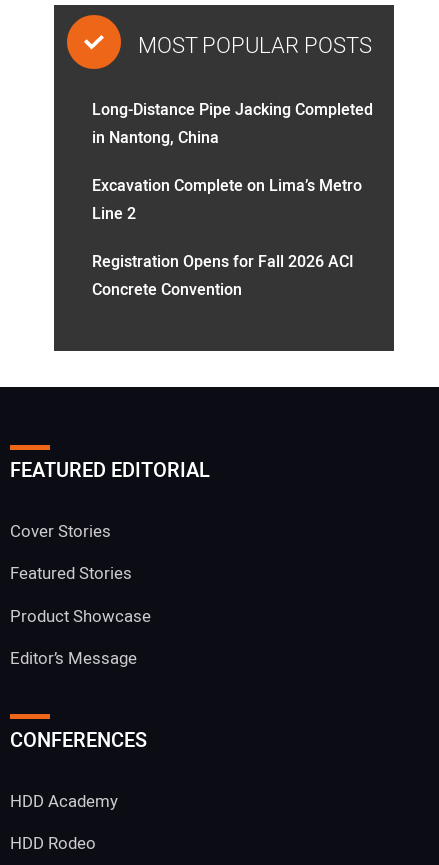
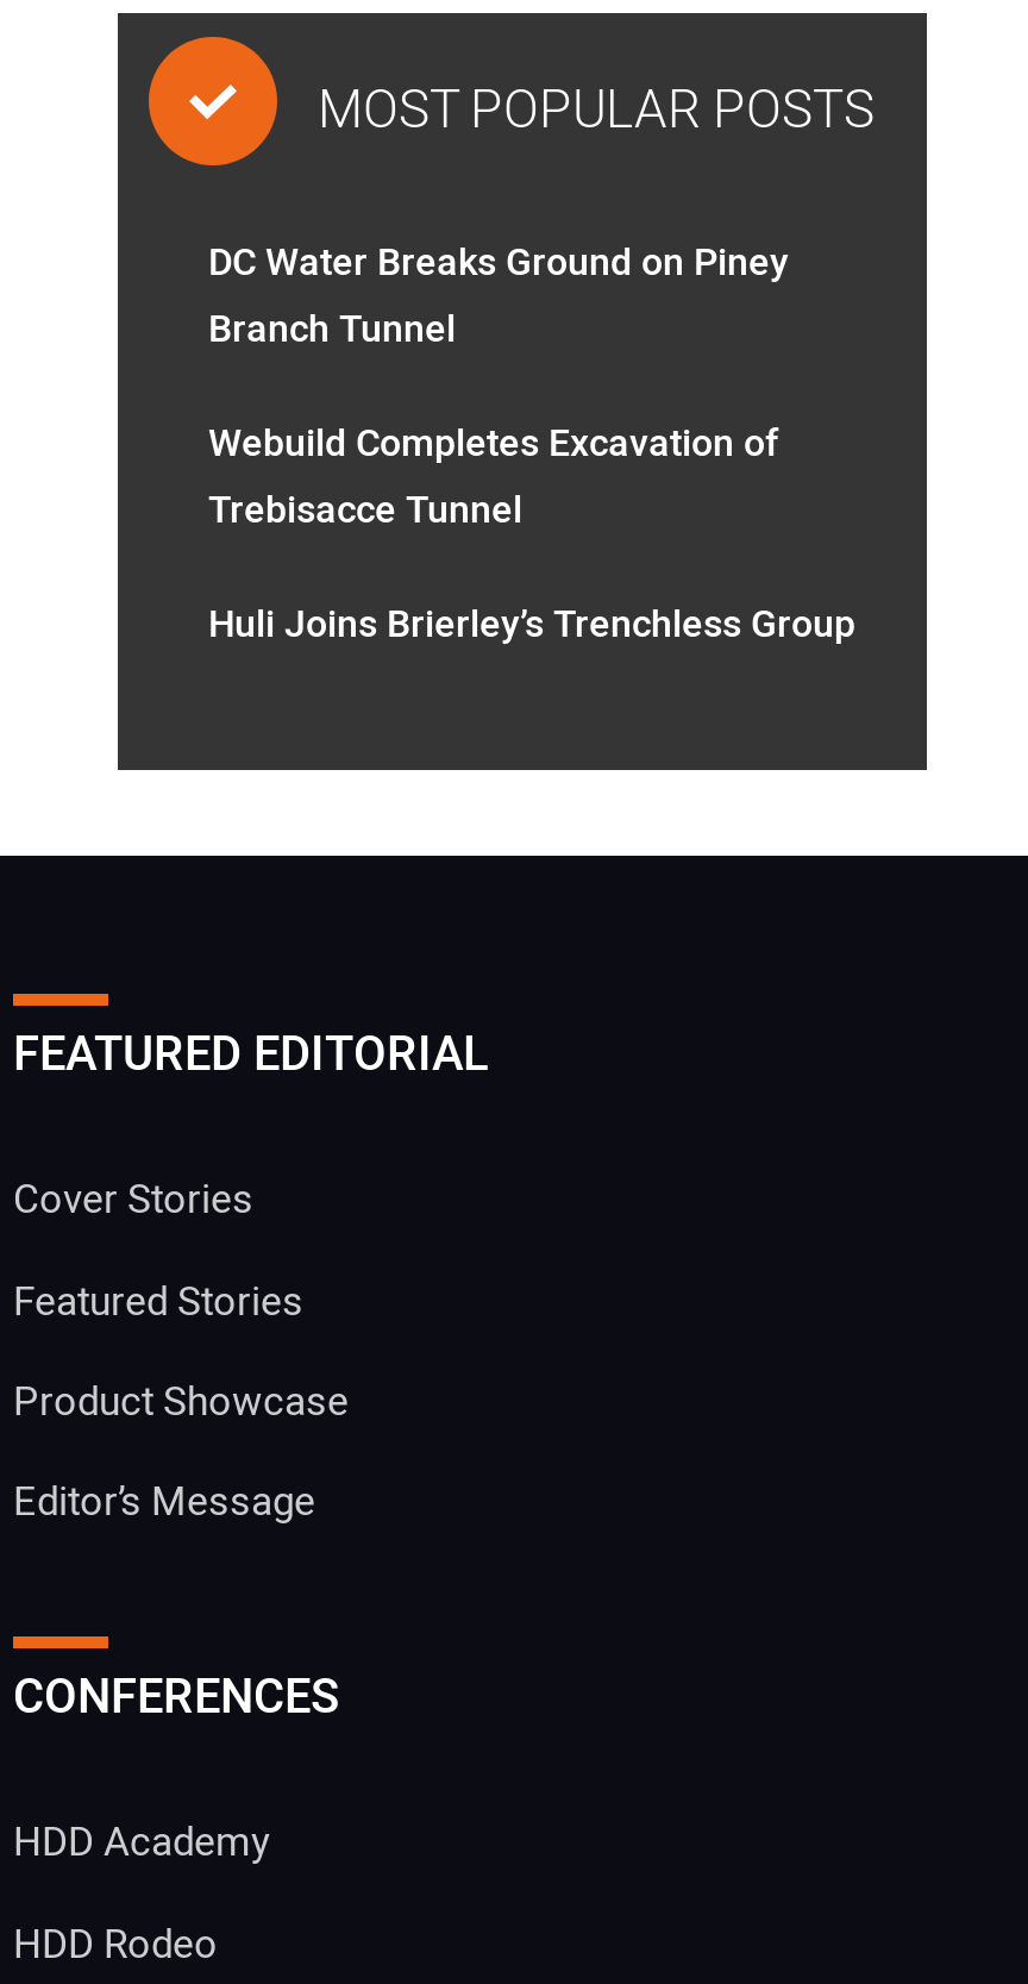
[92,98,373,150] Long-Distance Pipe Jacking Completed | in Nantong, China -> [208,236,789,359] DC Water Breaks Ground on Piney | Branch Tunnel
[92,174,362,226] Excavation Complete on Lima’s Metro | Line 2 -> [208,417,779,540] Webuild Completes Excavation of | Trebisacce Tunnel
[92,250,354,302] Registration Opens for Fall 2026 ACI | Concrete Convention -> [208,597,855,655] Huli Joins Brierley’s Trenchless Group

